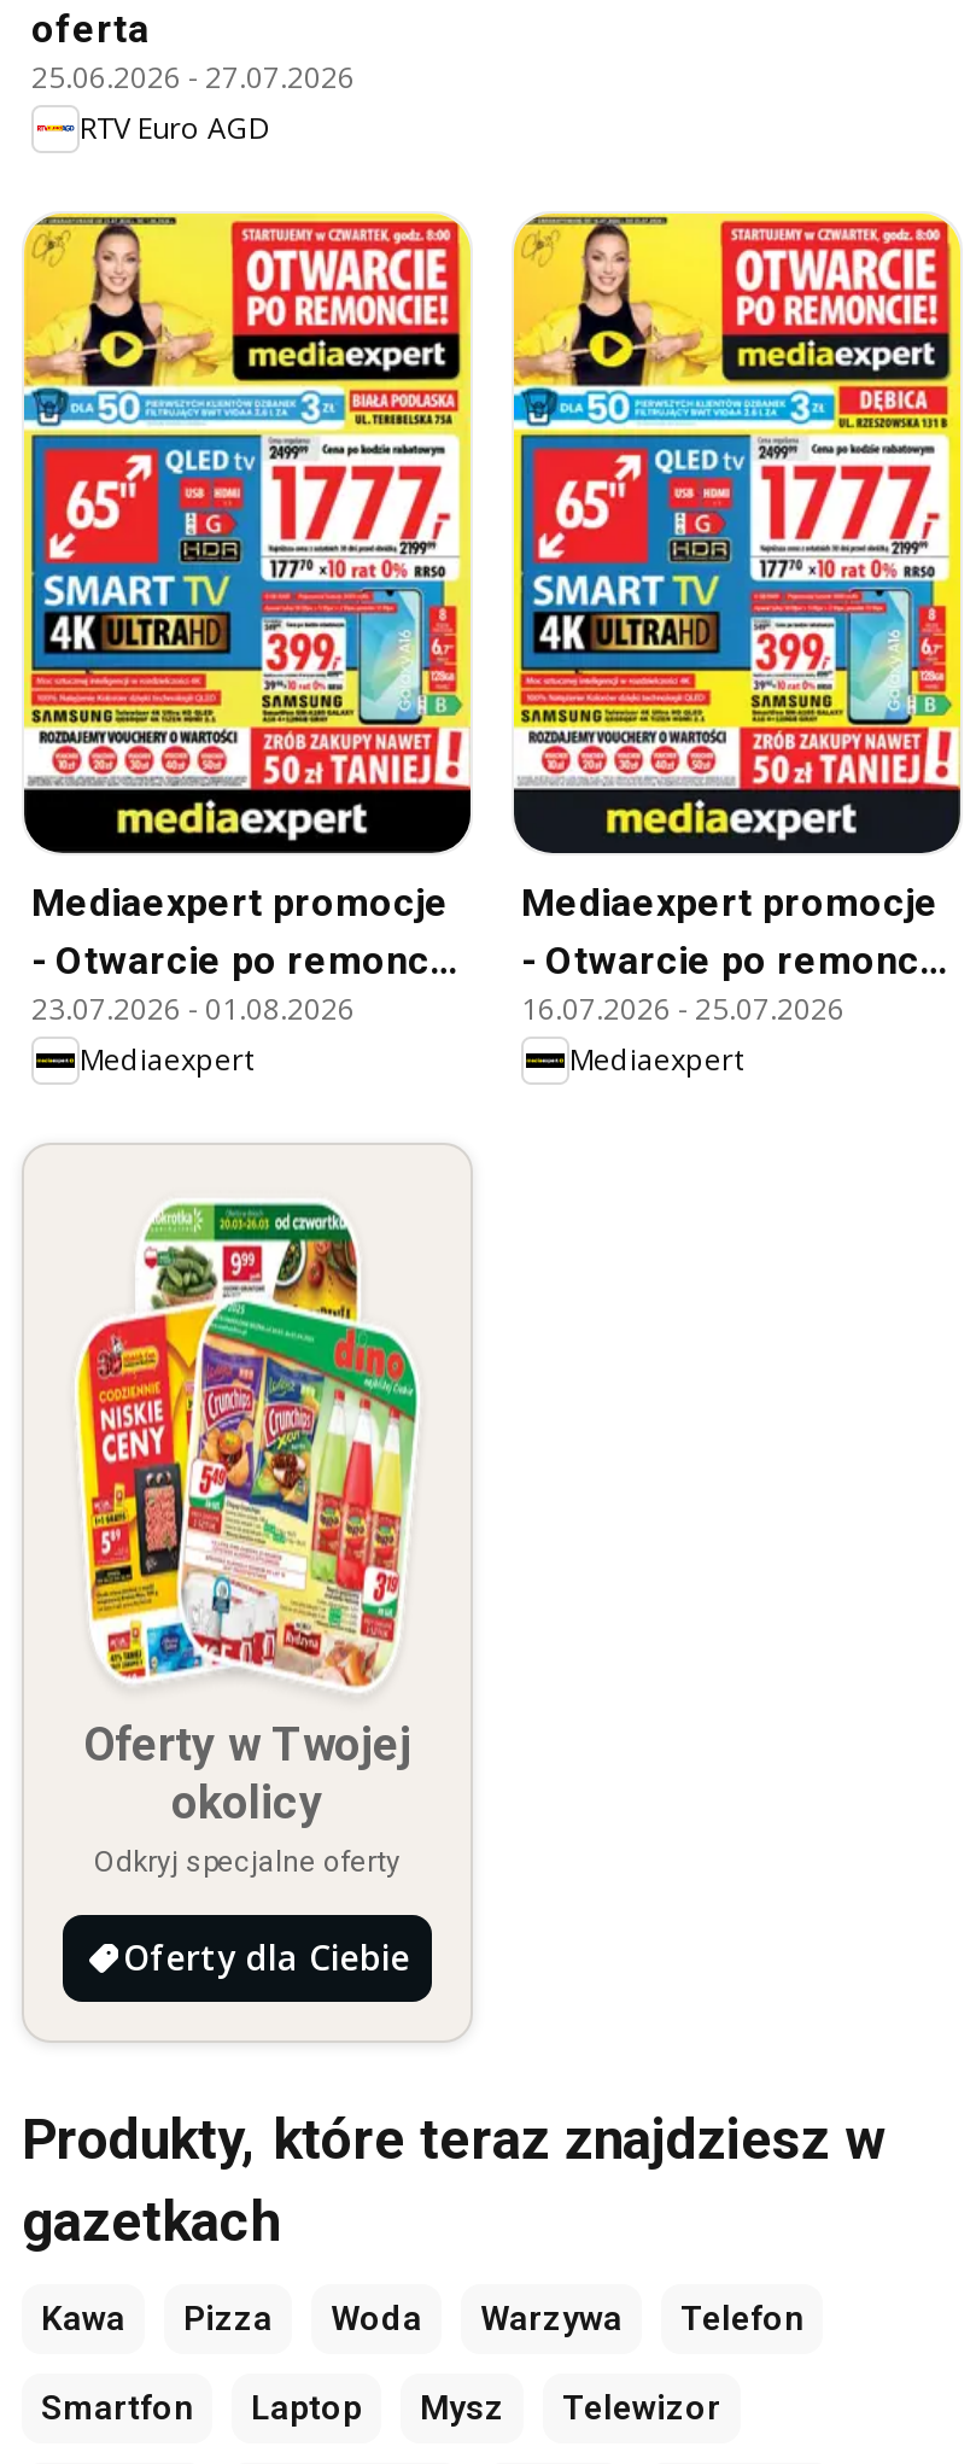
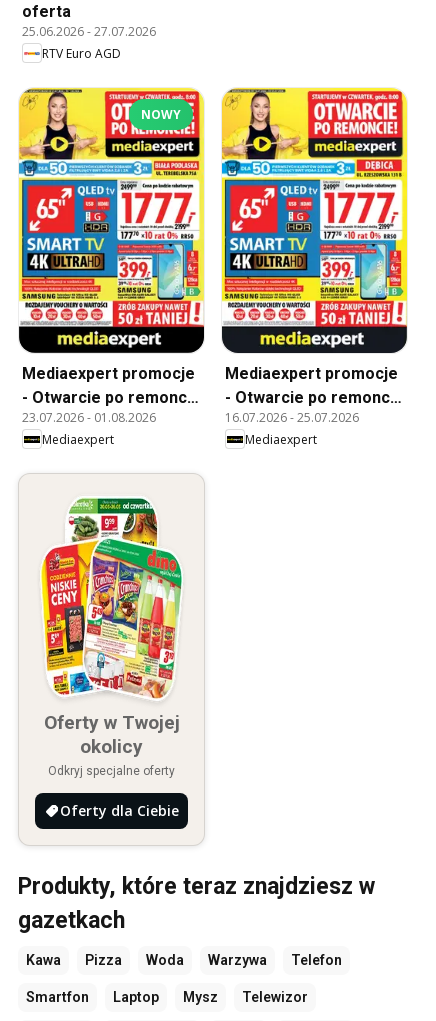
none -> [141,106,181,123] NOWY

